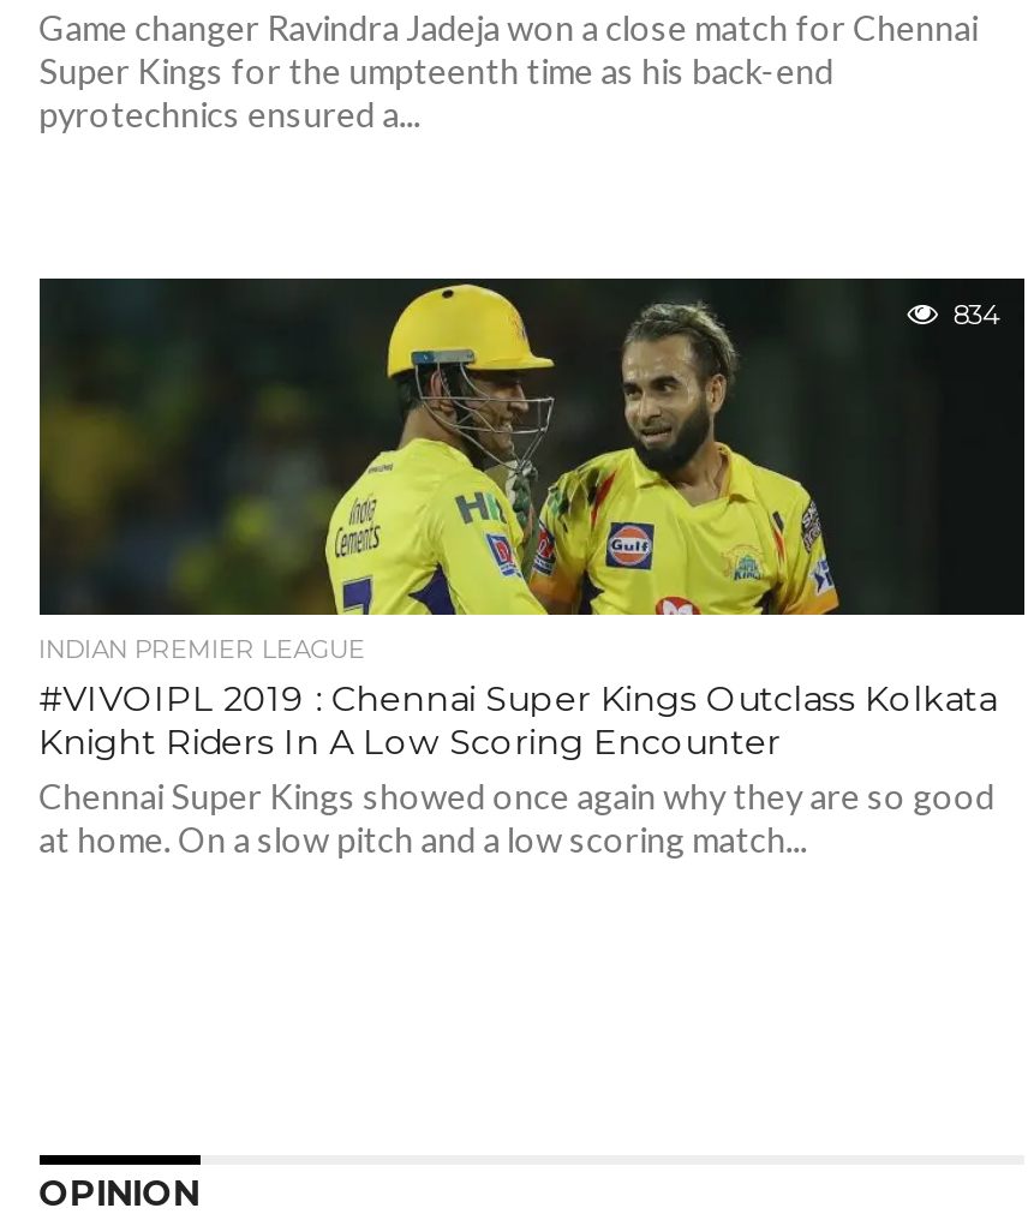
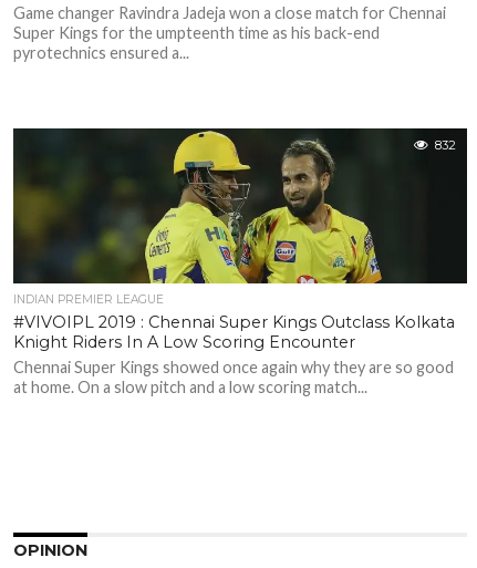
[953,298,1001,331] 834 -> [435,137,456,153] 832

